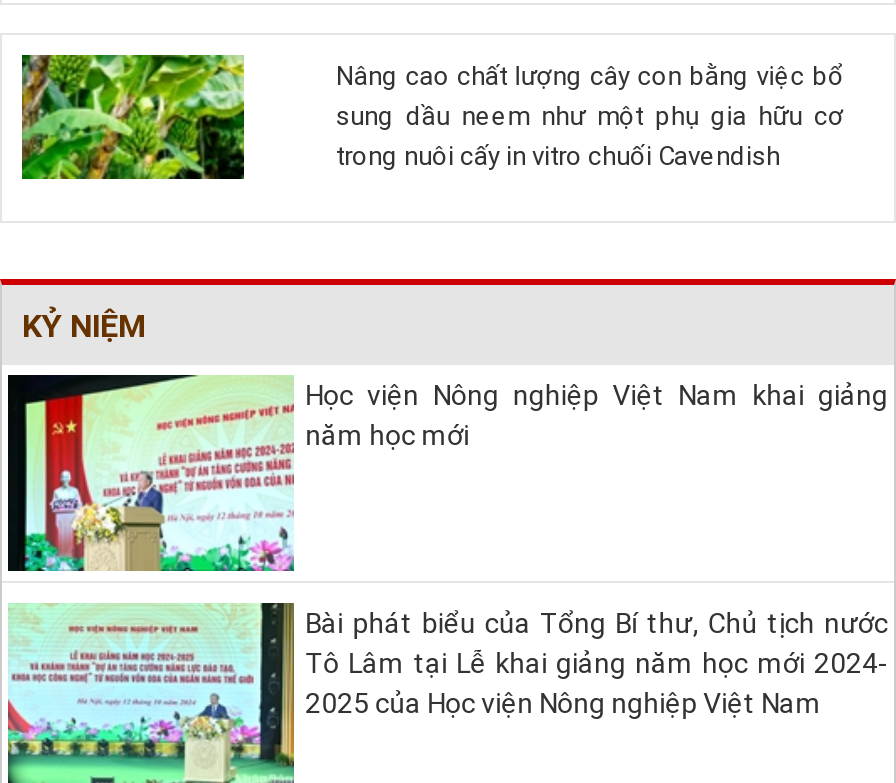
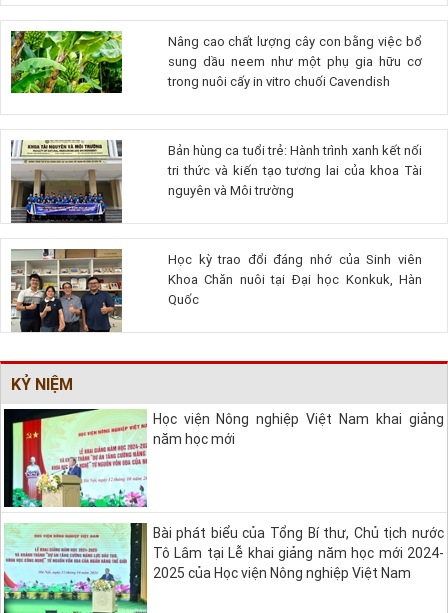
none -> [10,139,123,224] [image]
none -> [10,248,123,333] [image]
none -> [168,142,422,199] Bản hùng ca tuổi trẻ: Hành trình xanh kết nối | tri thức và kiến tạo tương lai của khoa Tài | nguyên và Môi trường
none -> [168,251,422,308] Học kỳ trao đổi đáng nhớ của Sinh viên | Khoa Chăn nuôi tại Đại học Konkuk, Hàn | Quốc

